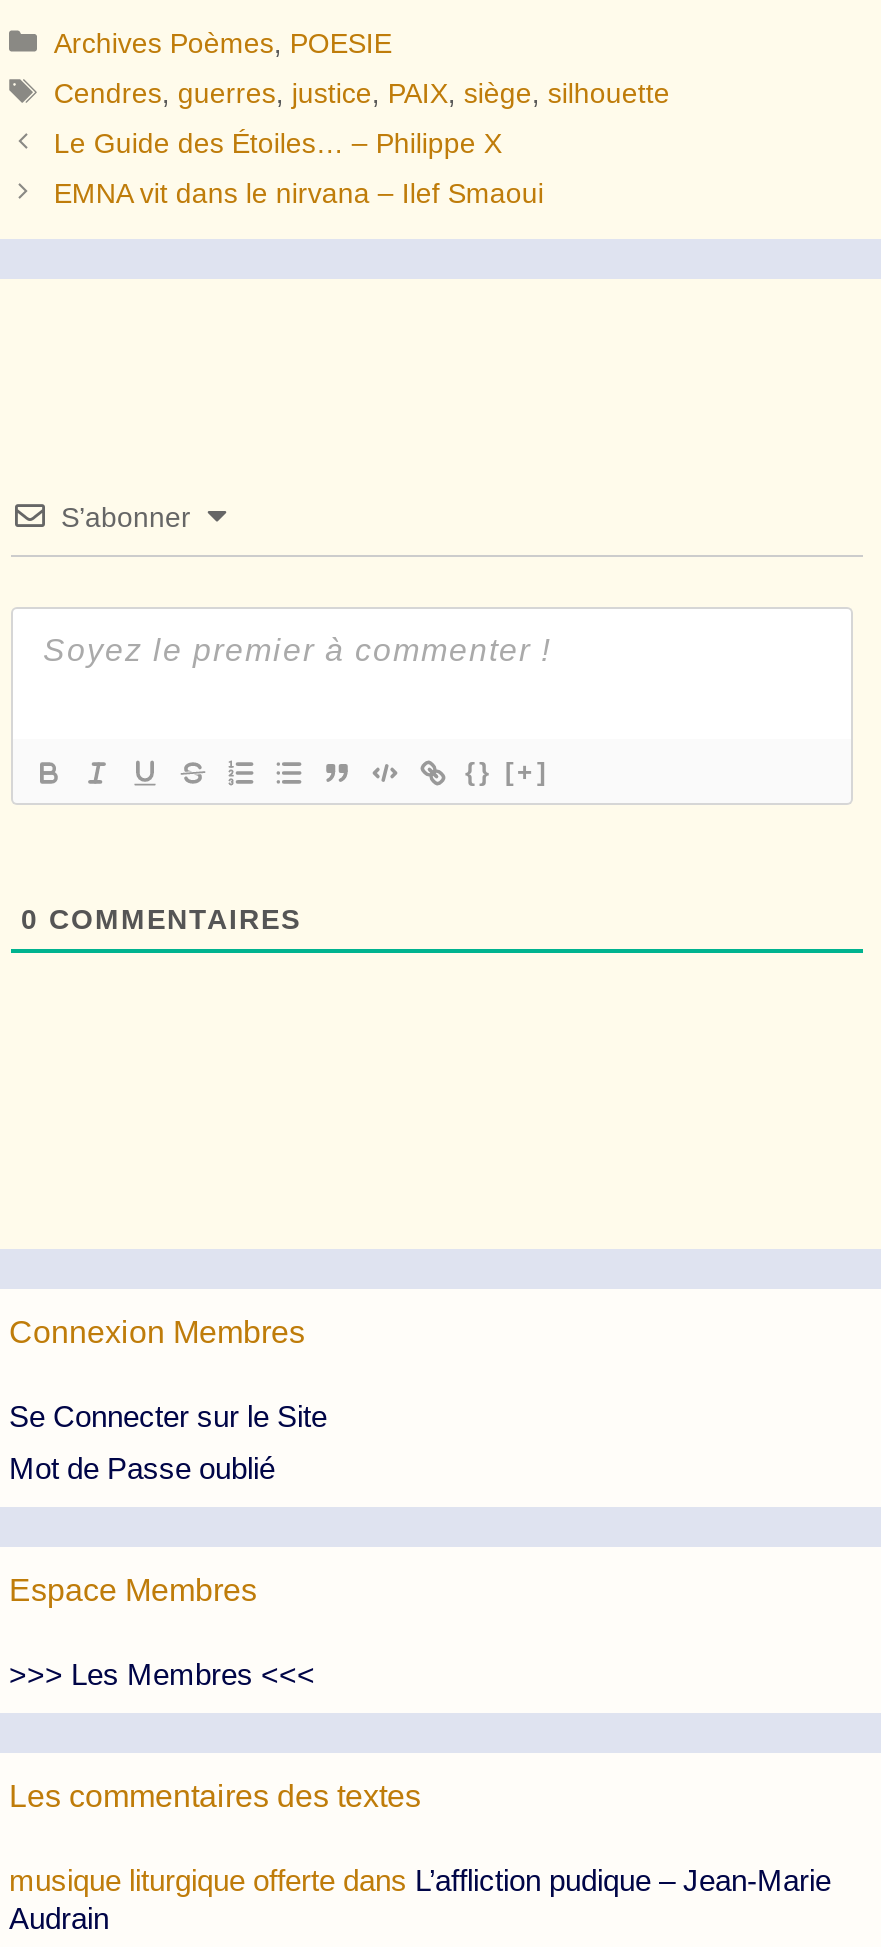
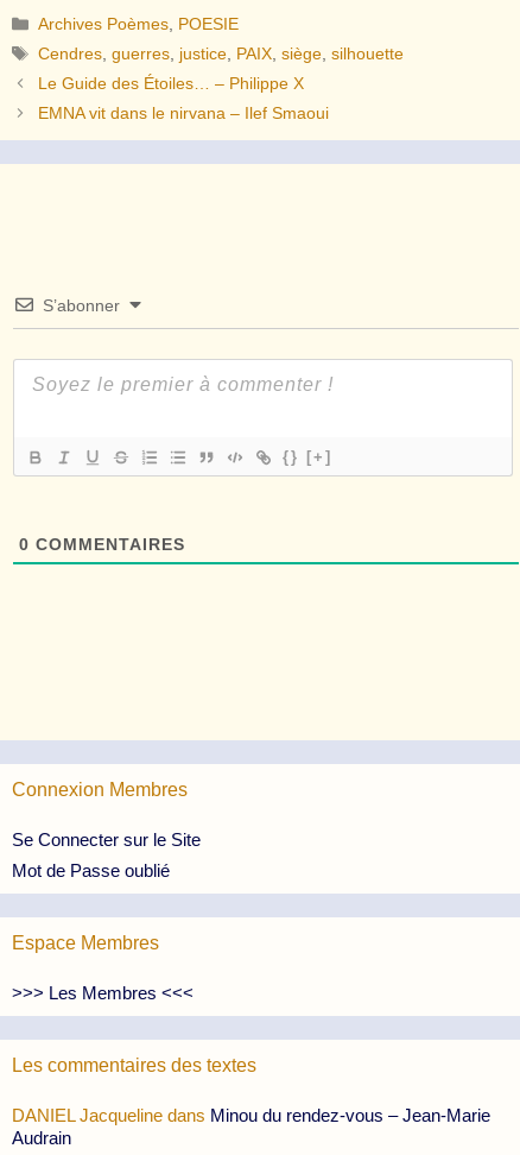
[9,1864,831,1898] musique liturgique offerte dans L’affliction pudique – Jean-Marie -> [12,1105,490,1126] DANIEL Jacqueline dans Minou du rendez-vous – Jean-Marie

